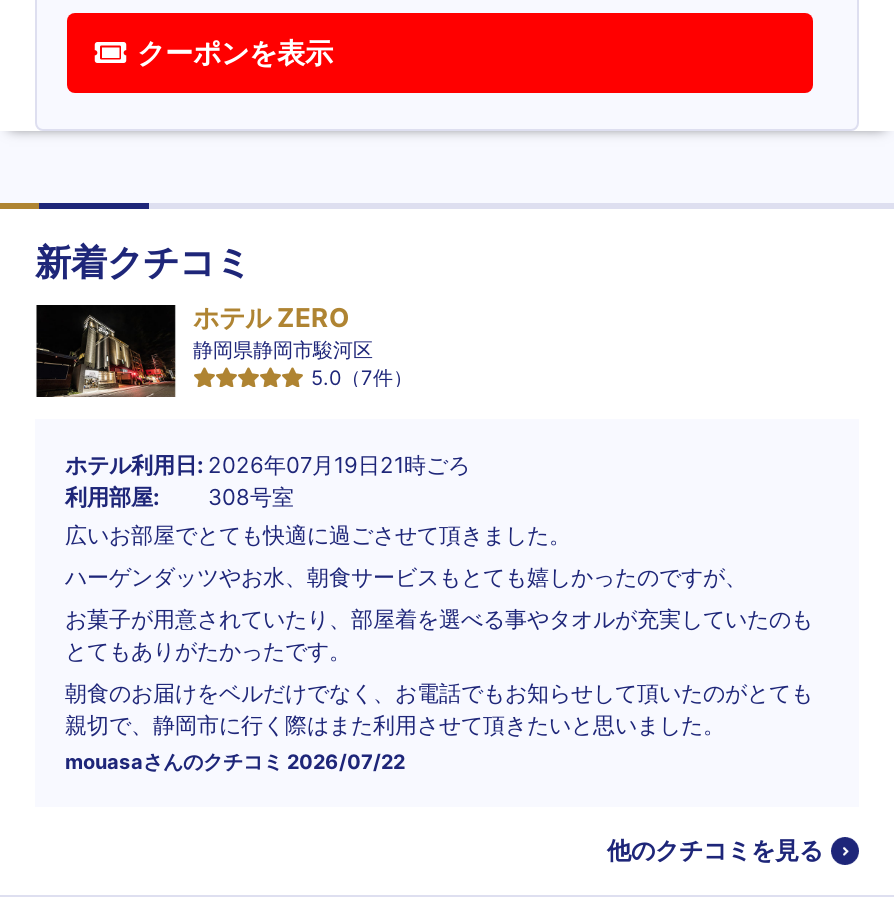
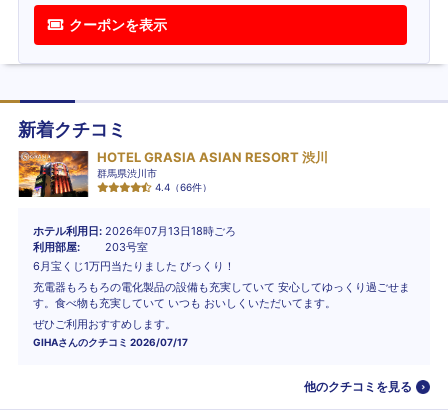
[35,301,413,399] [image] | ホテル ZERO | 静岡県静岡市駿河区 | 5.0（7件） -> [18,149,328,198] [image] | HOTEL GRASIA ASIAN RESORT 渋川 | 群馬県渋川市 | 4.4（66件）
[65,451,470,479] ホテル利用日 2026年07月19日21時ごろ -> [33,224,235,238] ホテル利用日 2026年07月13日18時ごろ
[65,483,813,773] 308号室 | 広いお部屋でとても快適に過ごさせて頂きました。 | ハーゲンダッツやお水、朝食サービスもとても嬉しかったのですが、 | お菓子が用意されていたり、部屋着を選べる事やタオルが充実していたのも | とてもありがたかったです。 | 朝食のお届けをベルだけでなく、お電話でもお知らせして頂いたのがとても | 親切で、静岡市に行く際はまた利用させて頂きたいと思いました。 | mouasaさんのクチコミ2026/07/22 -> [33,240,410,348] 203号室 | 6月宝くじ1万円当たりました びっくり！ | 充電器もろもろの電化製品の設備も充実していて 安心してゆっくり過ごせま | す。食べ物も充実していて いつも おいしくいただいてます。 | ぜひご利用おすすめします。 | GIHAさんのクチコミ2026/07/17

